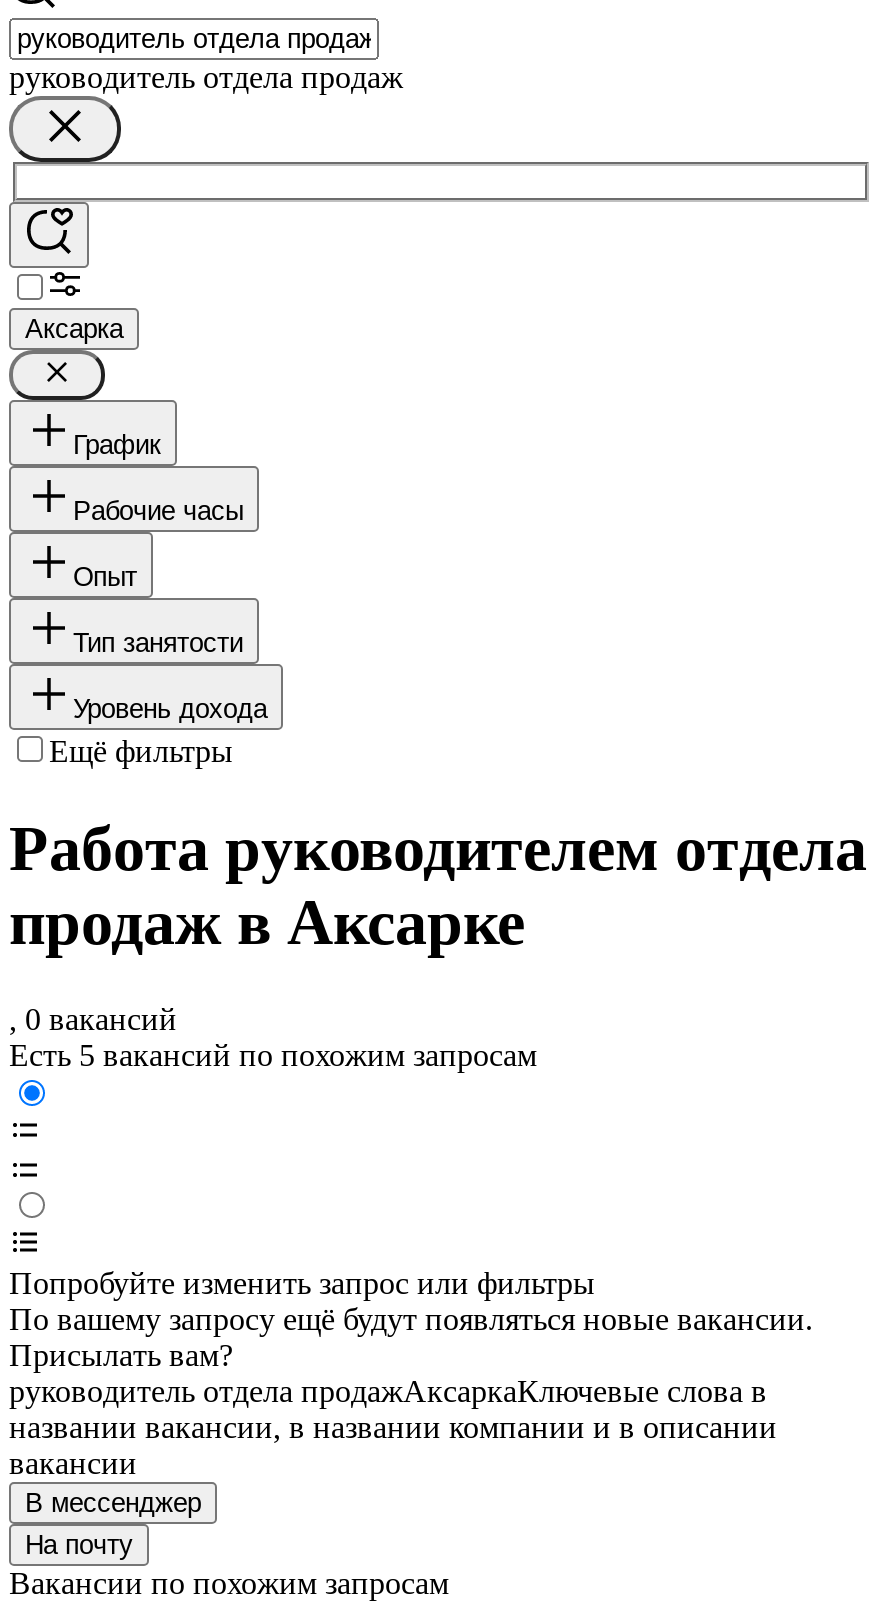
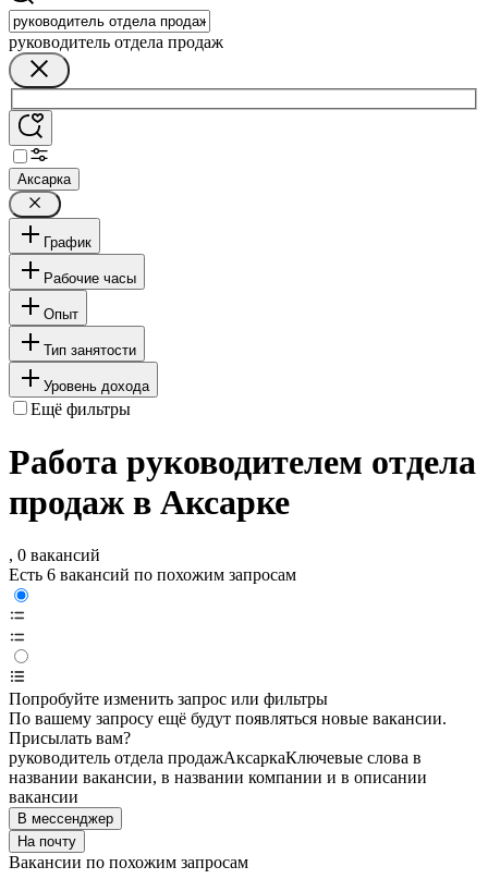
[9,1039,537,1073] Есть 5 вакансий по похожим запросам -> [9,566,296,584] Есть 6 вакансий по похожим запросам

